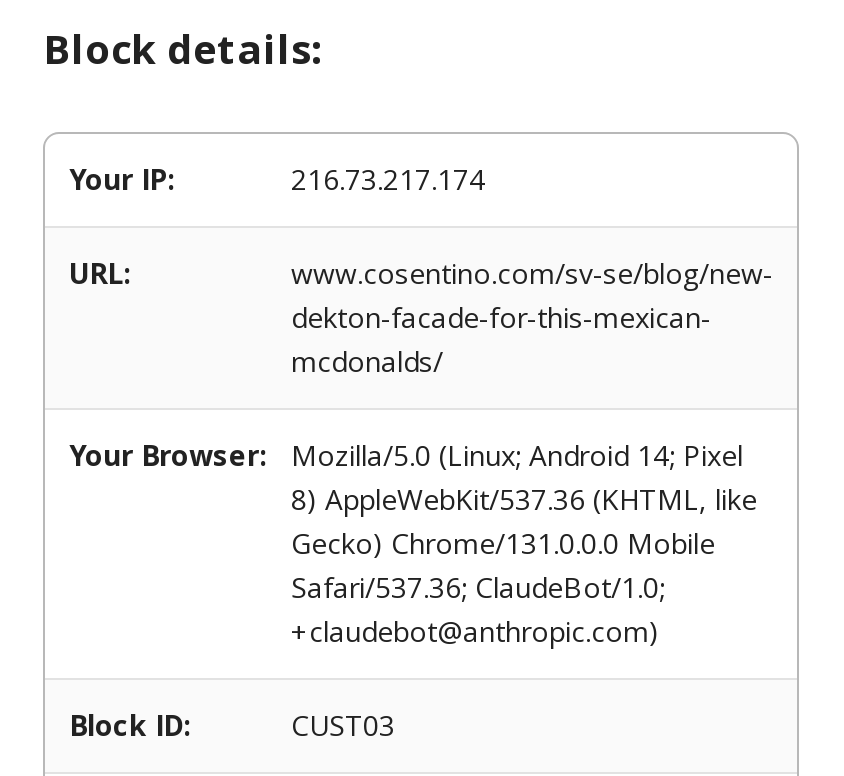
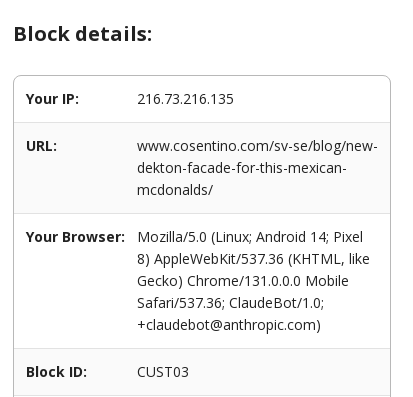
[291,160,485,198] 216.73.217.174 -> [137,89,234,108] 216.73.216.135

